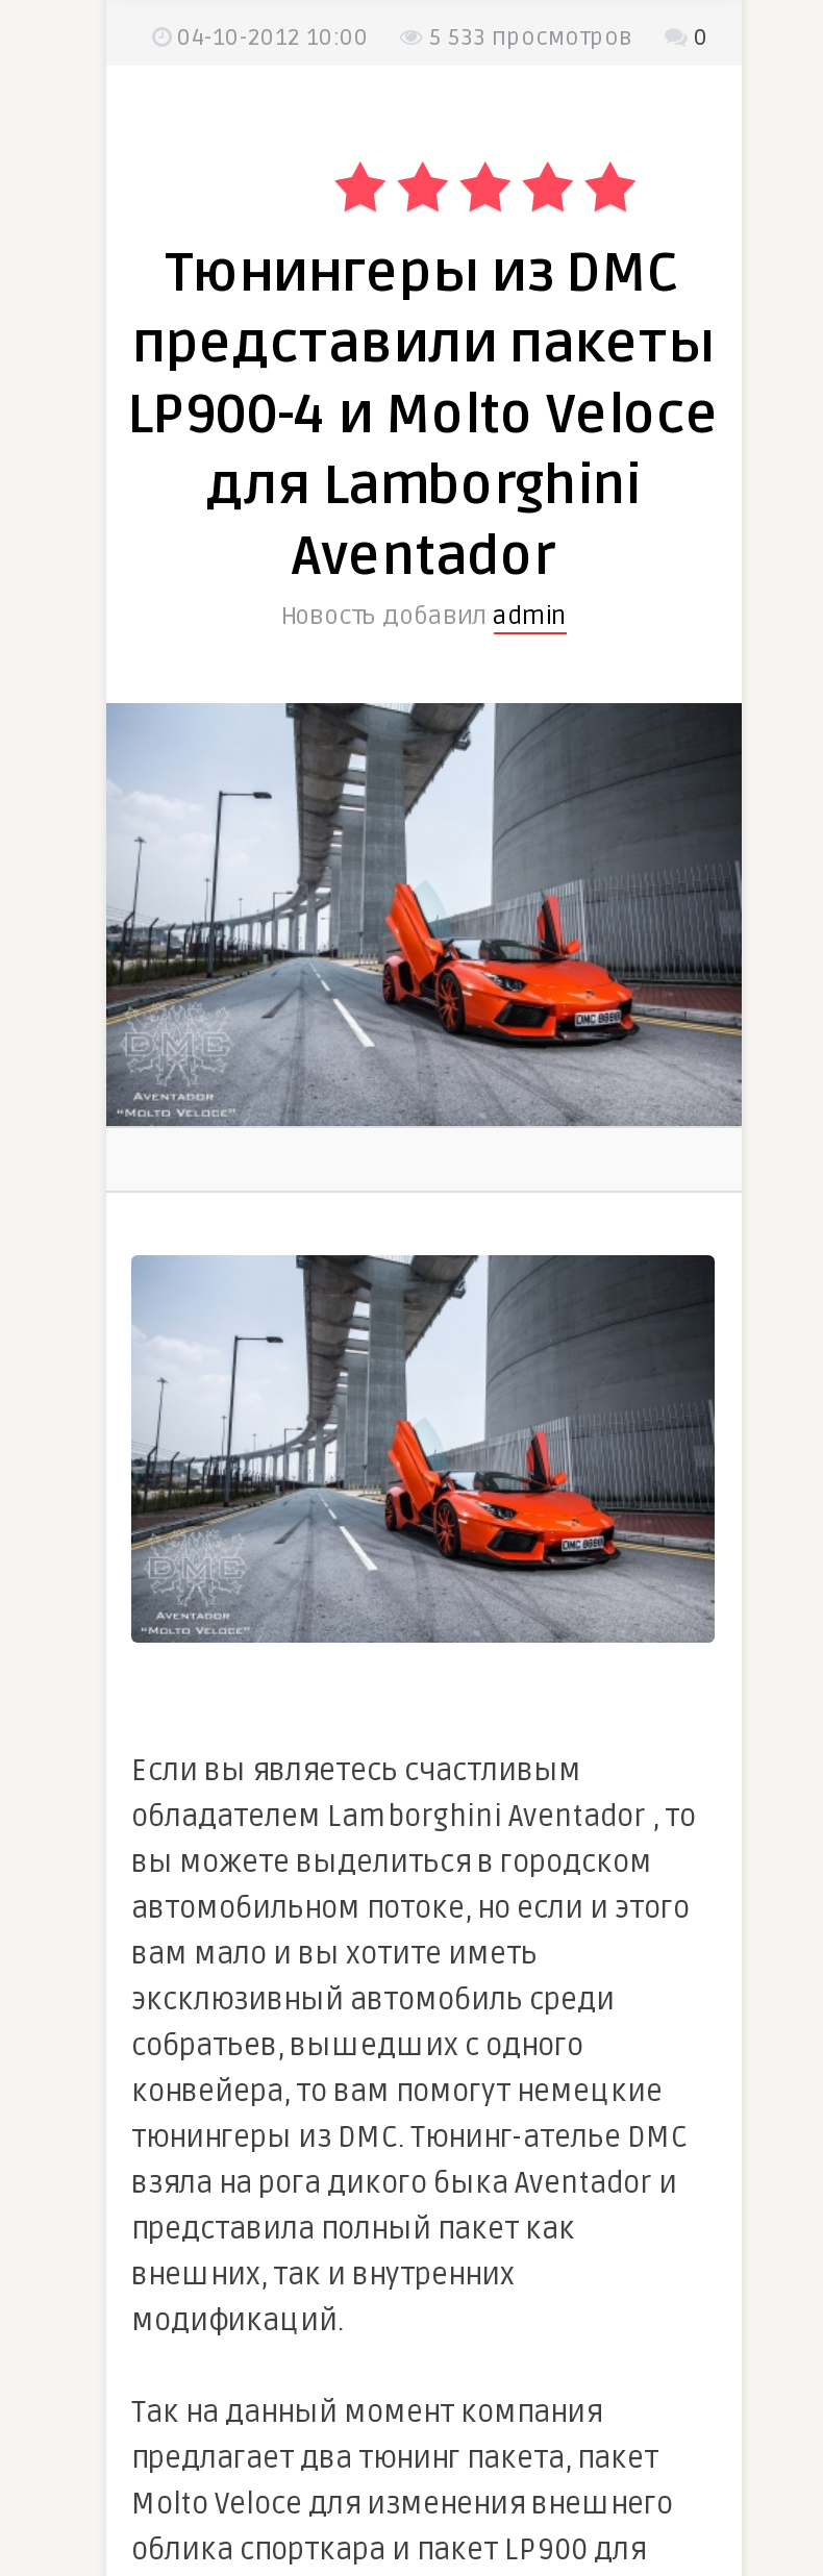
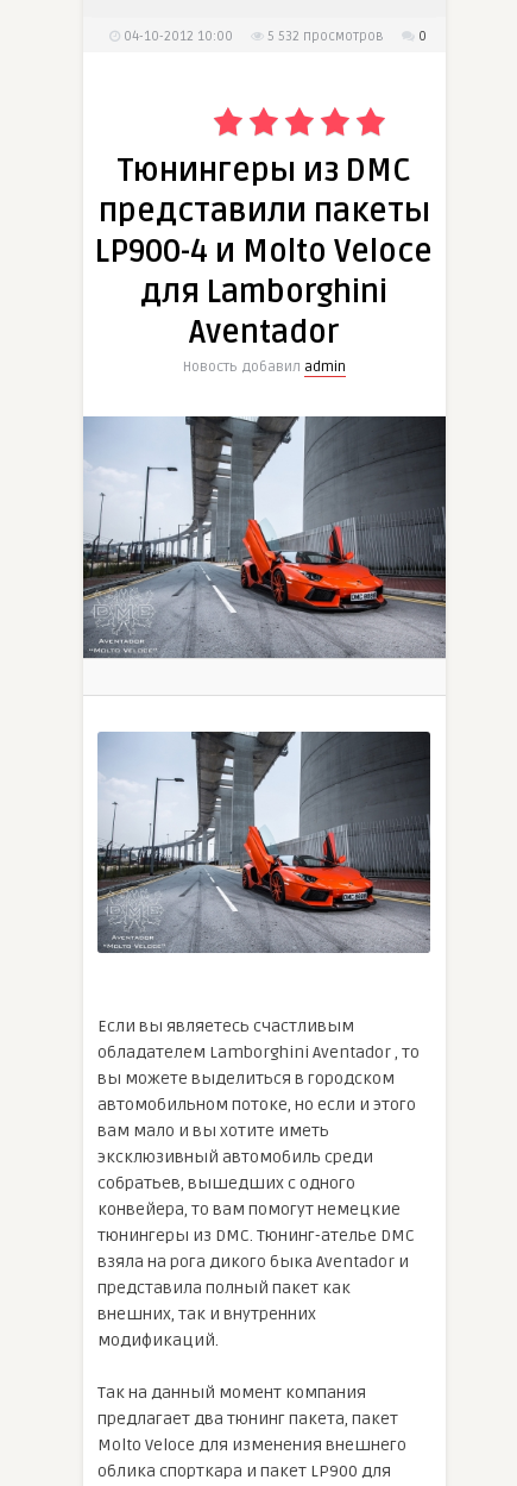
[171,24,708,51] 04-10-2012 10:00 5 533 просмотров 0 -> [120,29,427,44] 04-10-2012 10:00 5 532 просмотров 0

